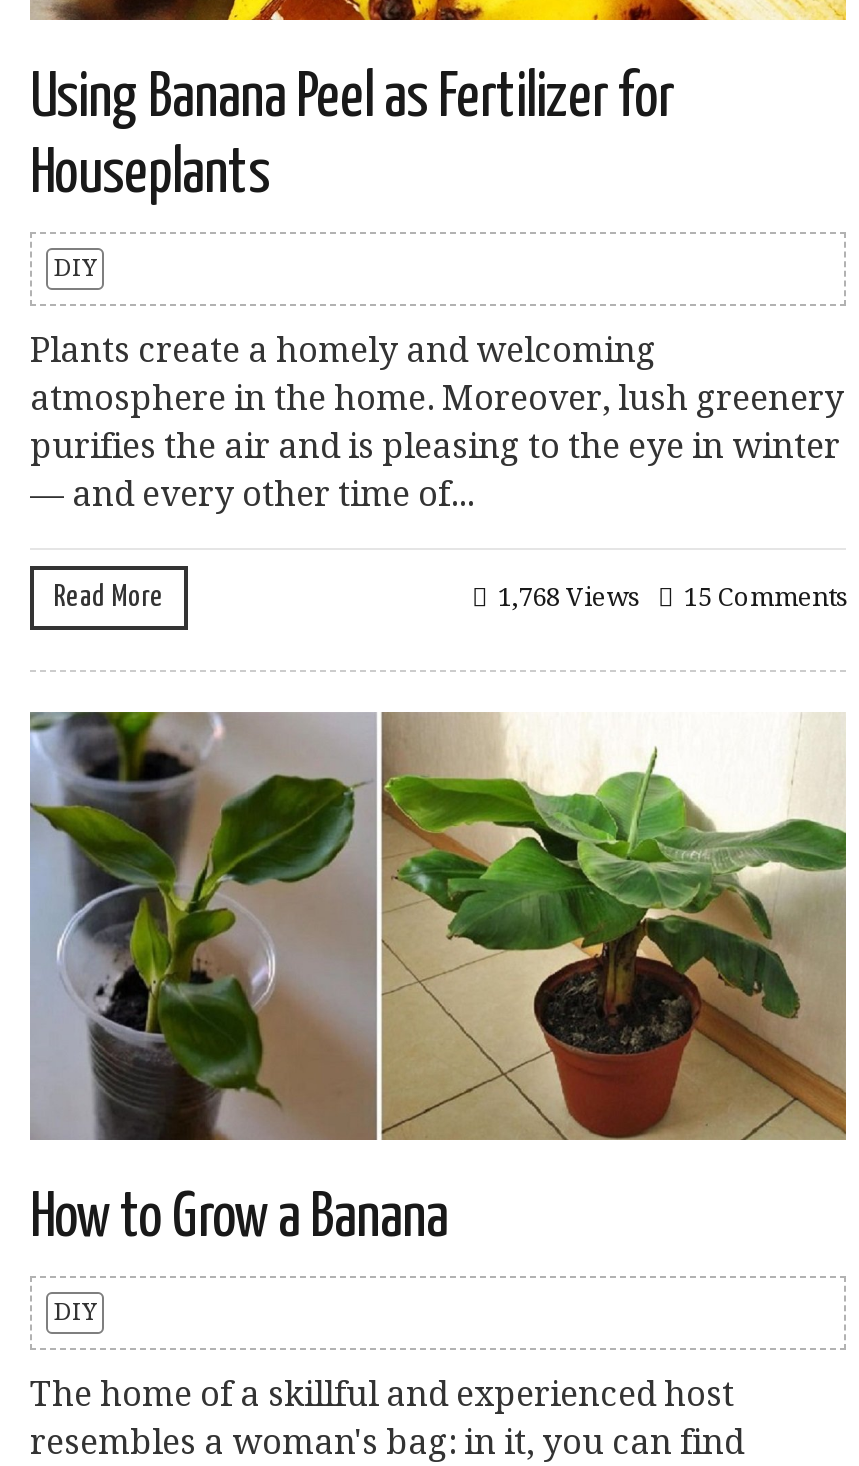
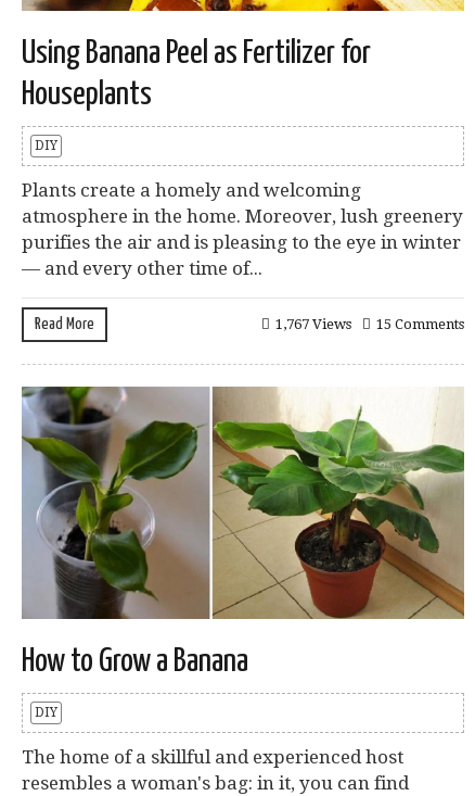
[498,582,846,612] 1,768 Views 15 Comments -> [275,316,464,332] 1,767 Views 15 Comments

